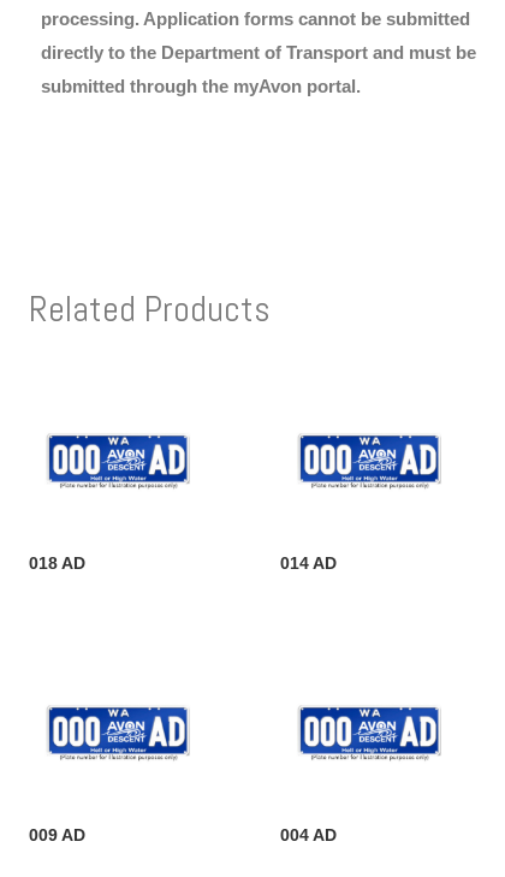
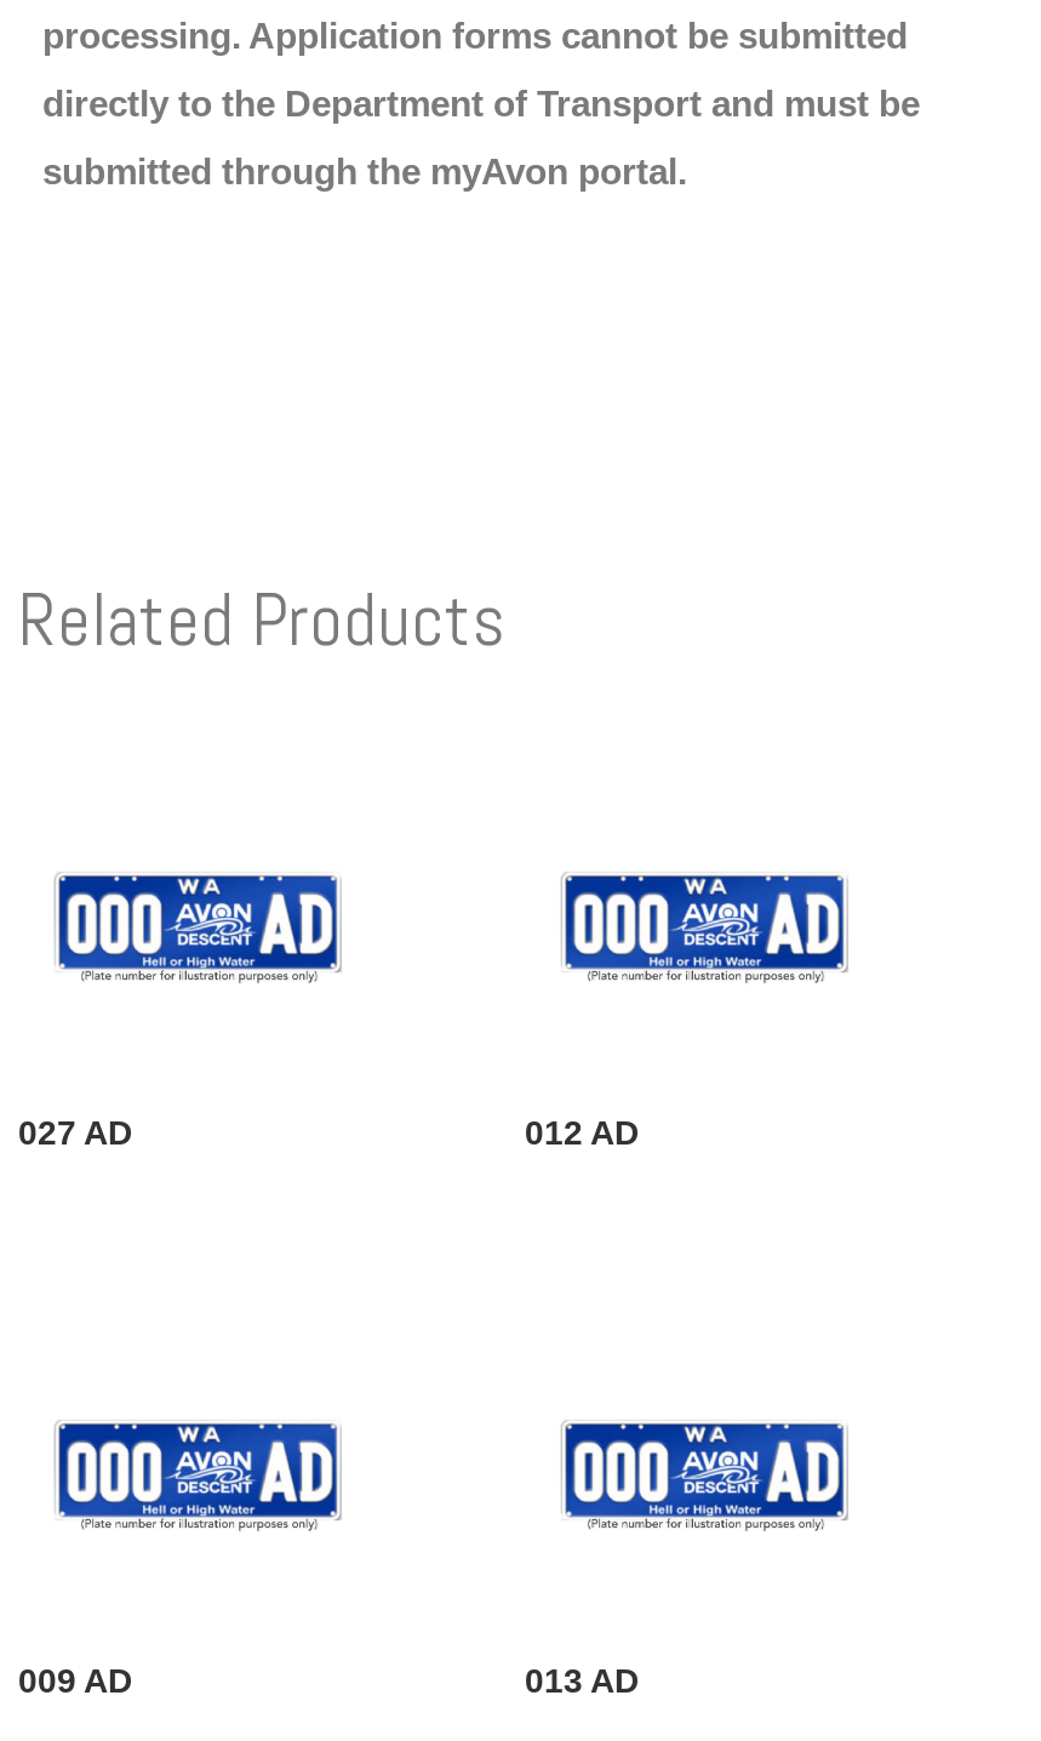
[29,553,85,573] 018 AD -> [18,1113,132,1152] 027 AD
[280,553,337,573] 014 AD -> [525,1113,639,1152] 012 AD
[280,825,337,845] 004 AD -> [525,1661,639,1700] 013 AD

